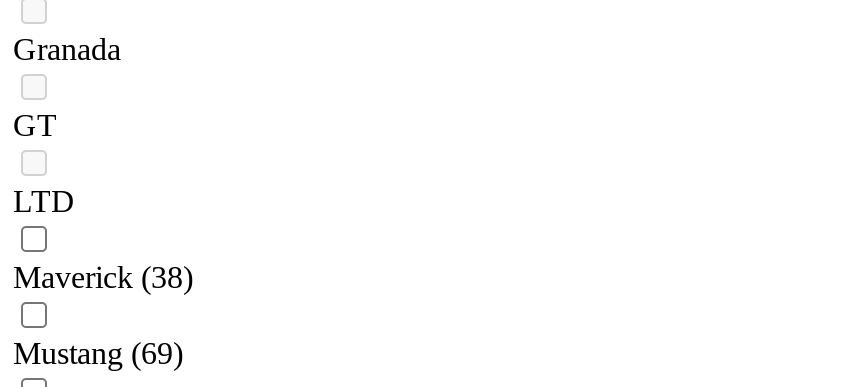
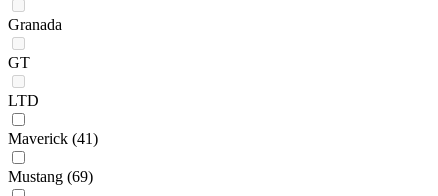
[13,261,193,295] Maverick (38) -> [8,130,98,147] Maverick (41)

